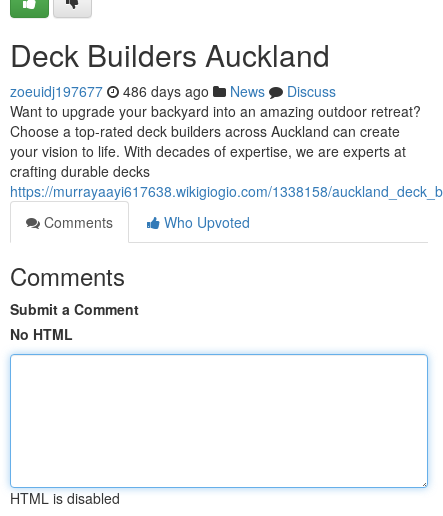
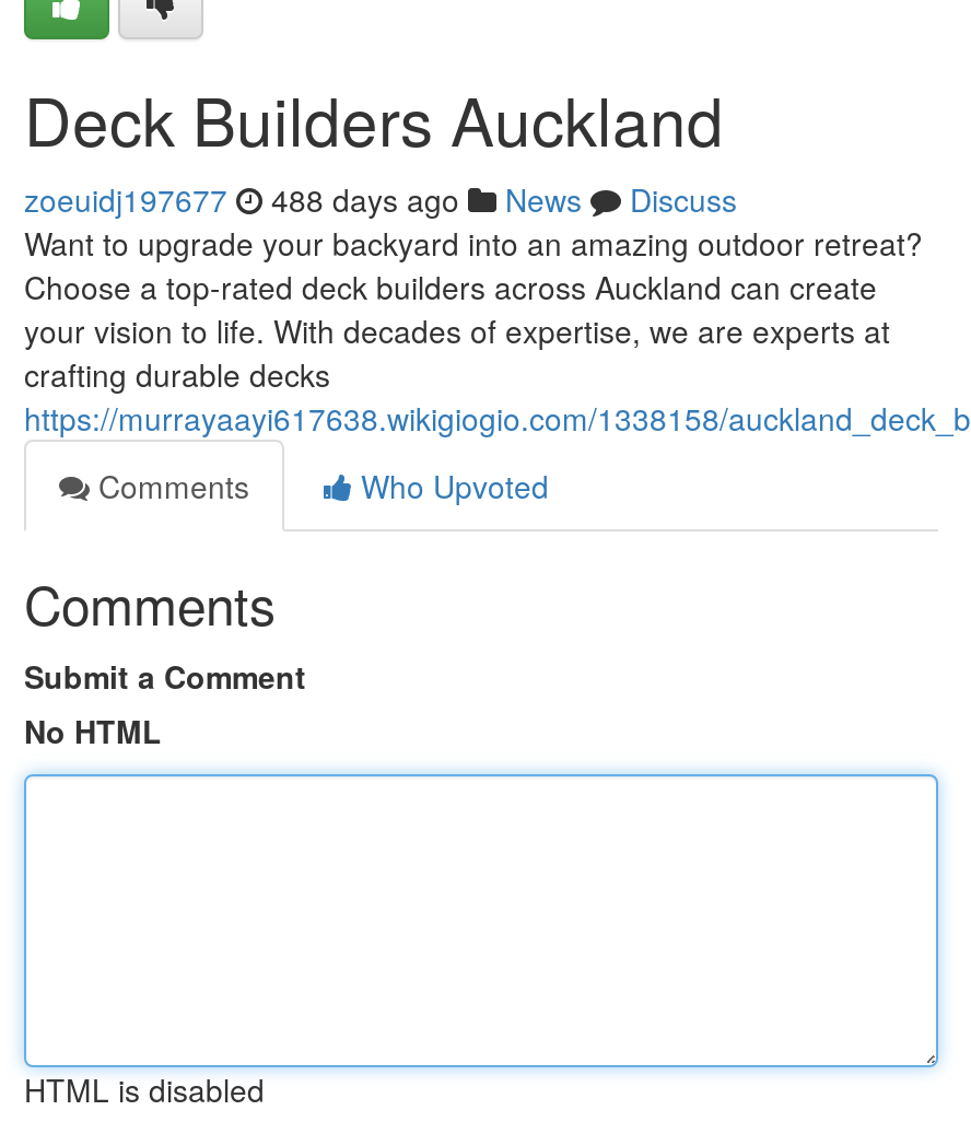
[10,81,336,101] zoeuidj197677 486 days ago News Discuss -> [24,177,737,221] zoeuidj197677 488 days ago News Discuss

